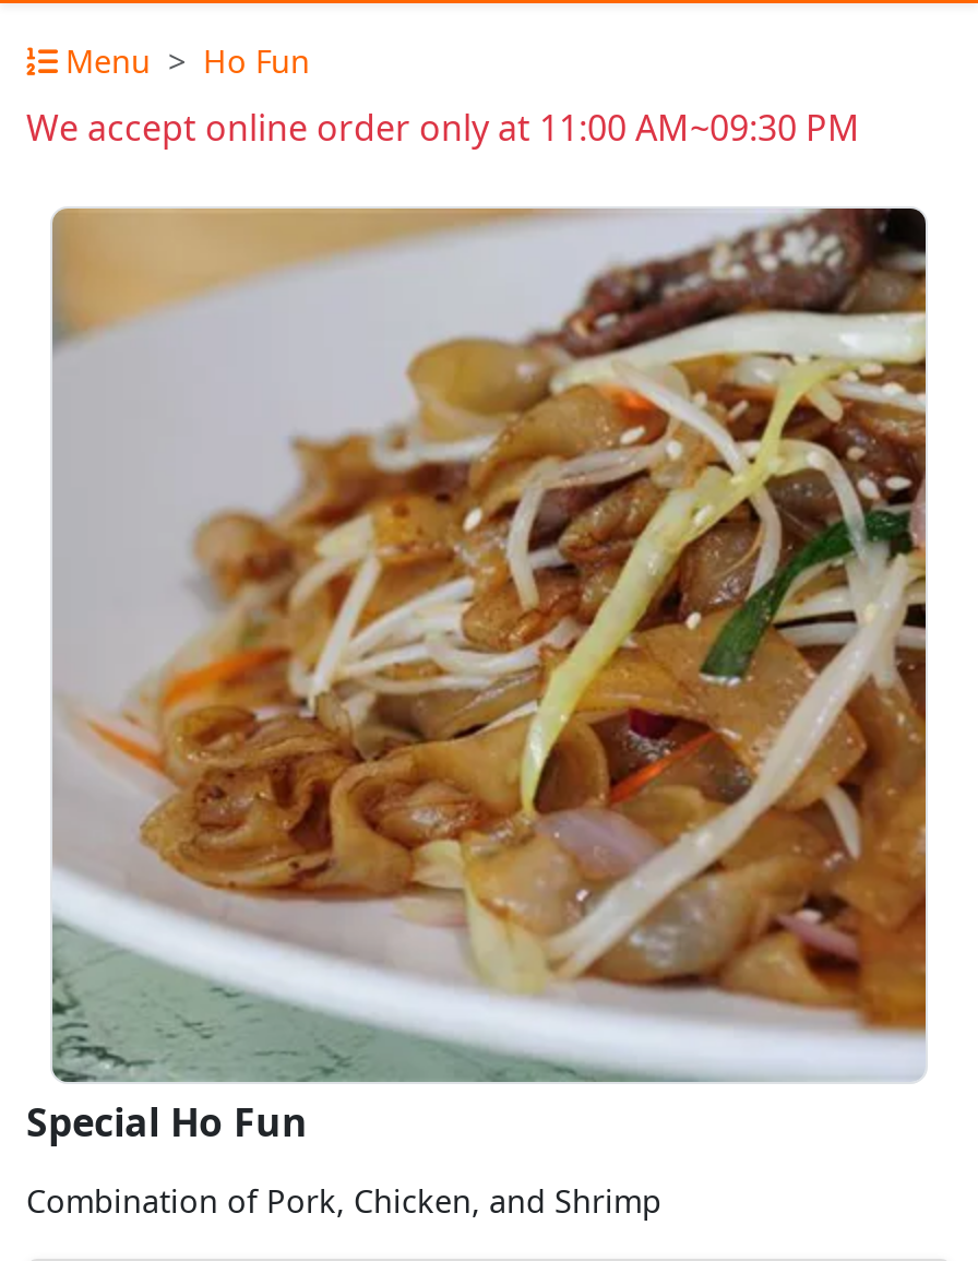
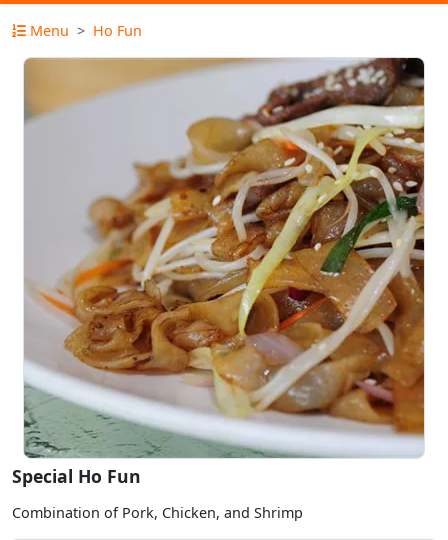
[26,104,860,152] We accept online order only at 11:00 AM~09:30 PM -> none

